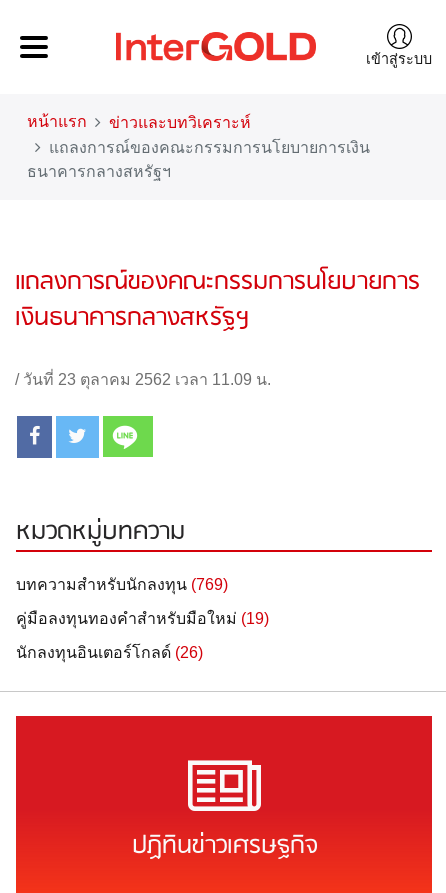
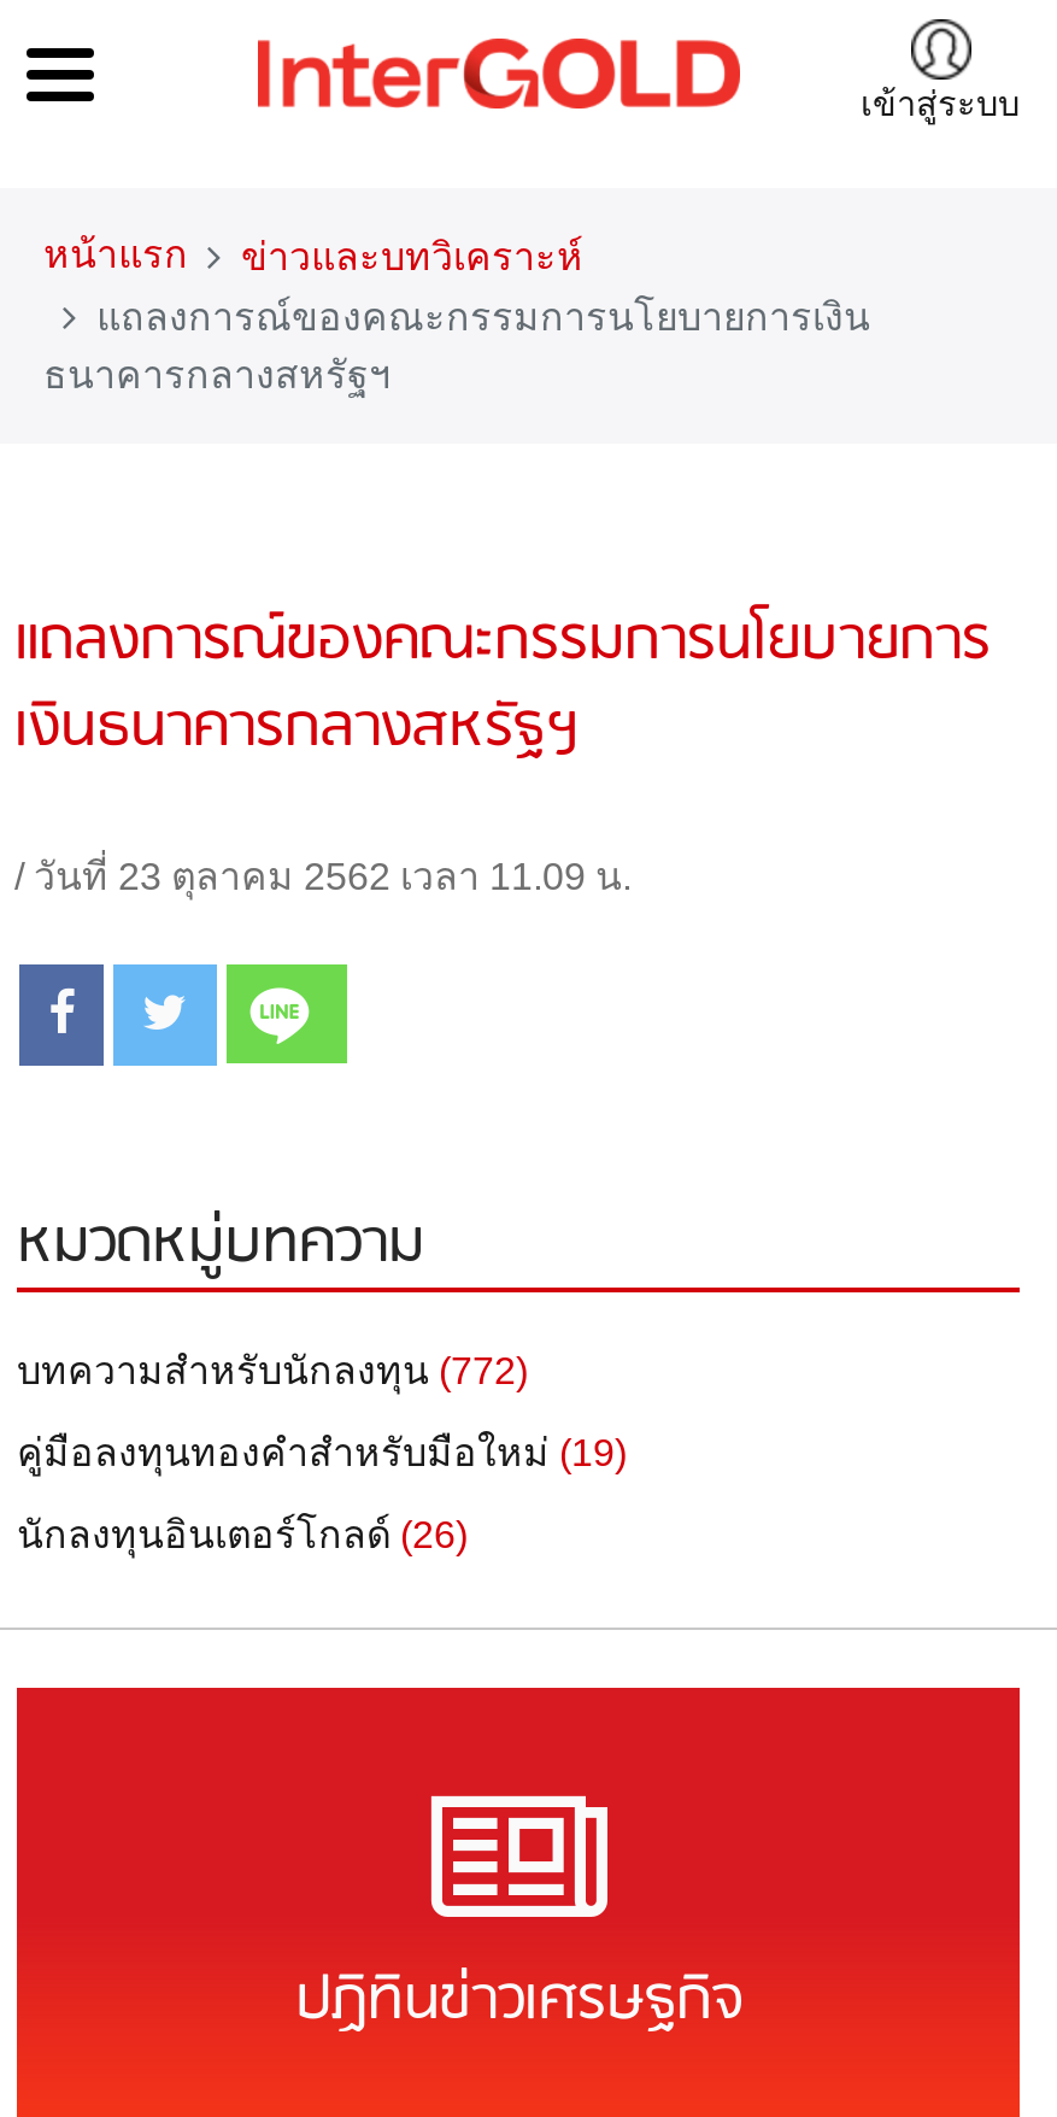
[16,576,228,593] บทความสำหรับนักลงทุน (769) -> [17,1350,528,1391] บทความสำหรับนักลงทุน (772)

